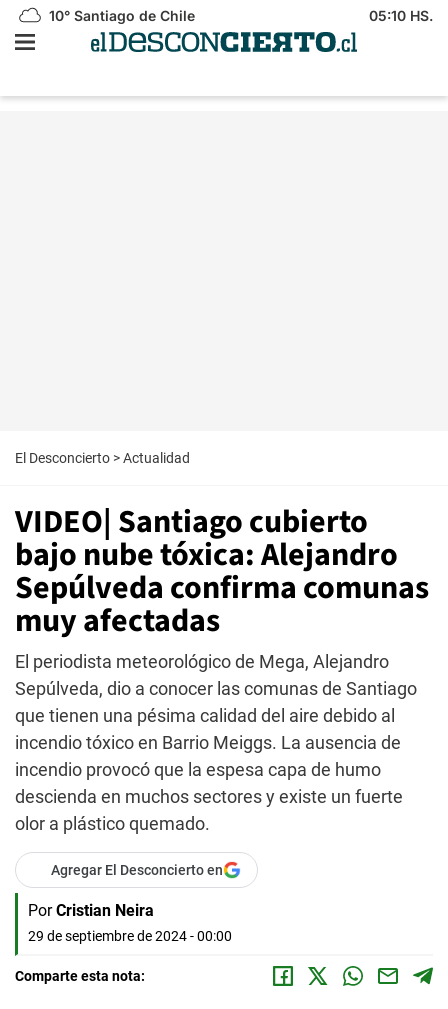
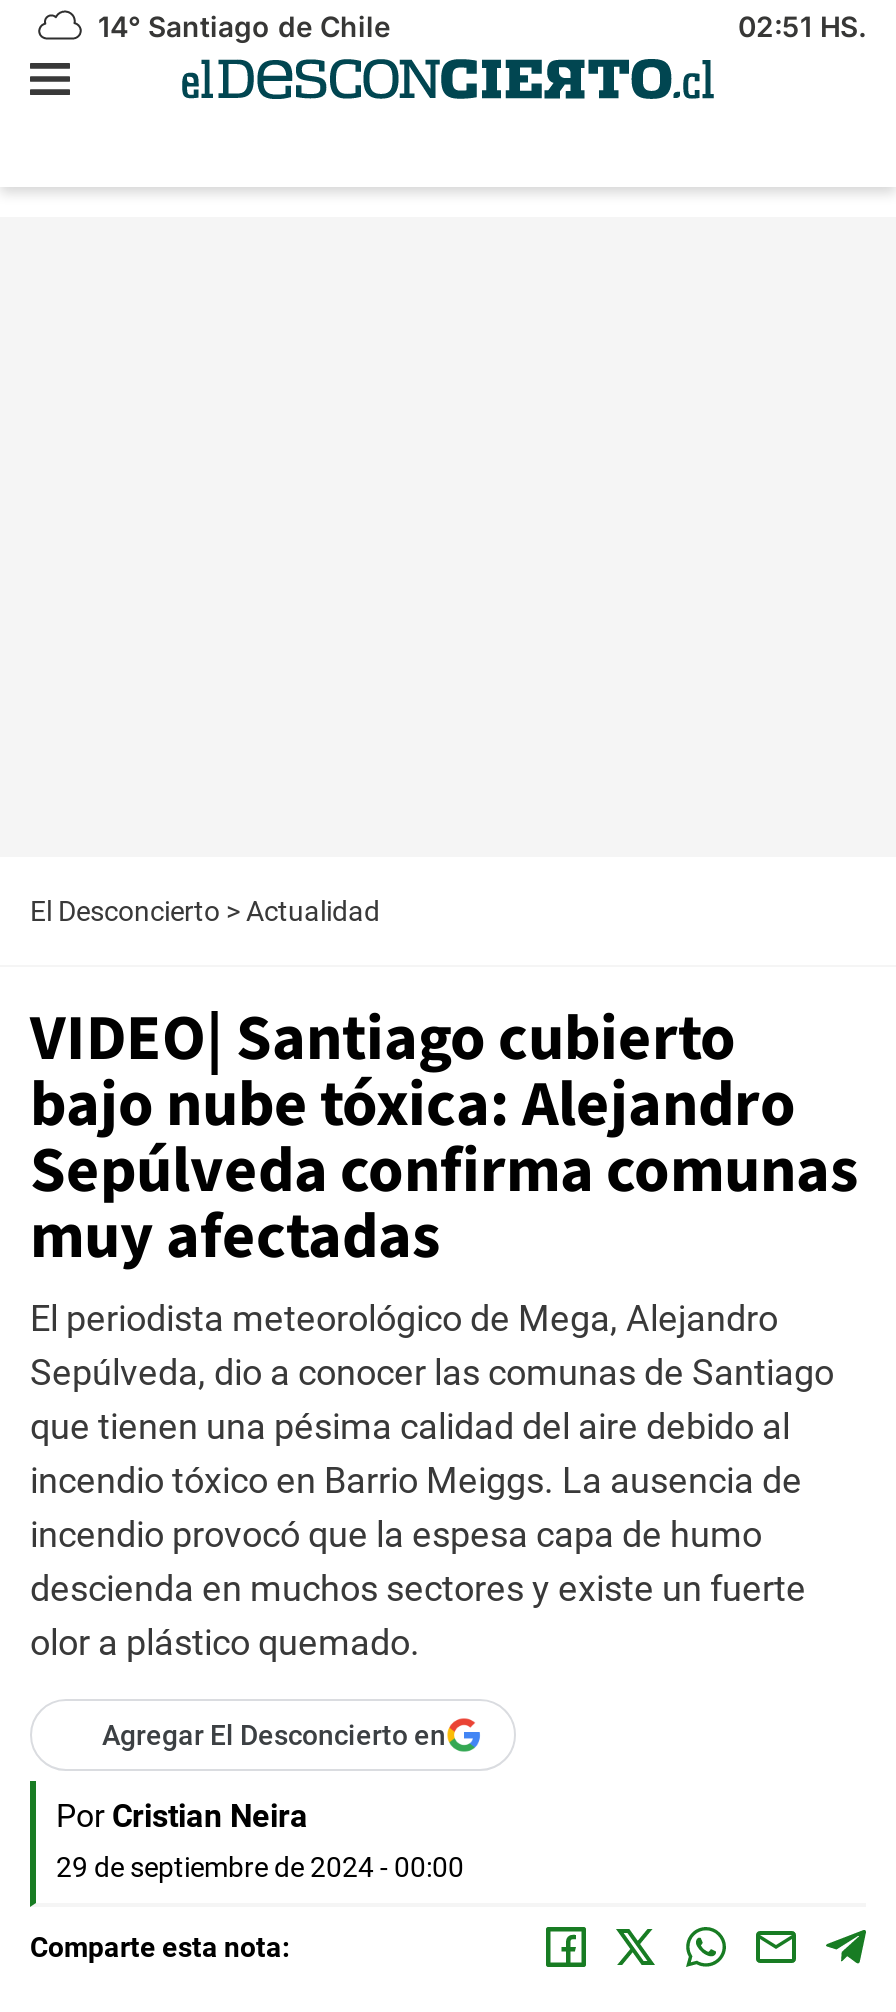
[45,7,195,24] 10° Santiago de Chile -> [90,9,390,43] 14° Santiago de Chile
[369,7,433,24] 05:10 HS. -> [738,9,866,43] 02:51 HS.

